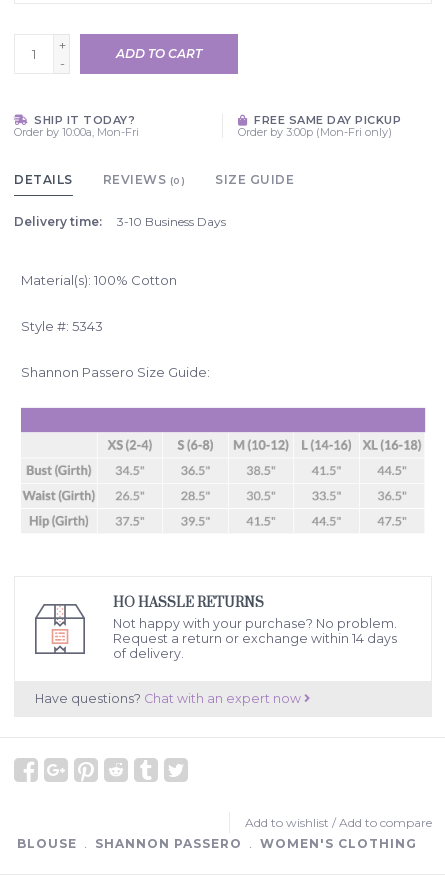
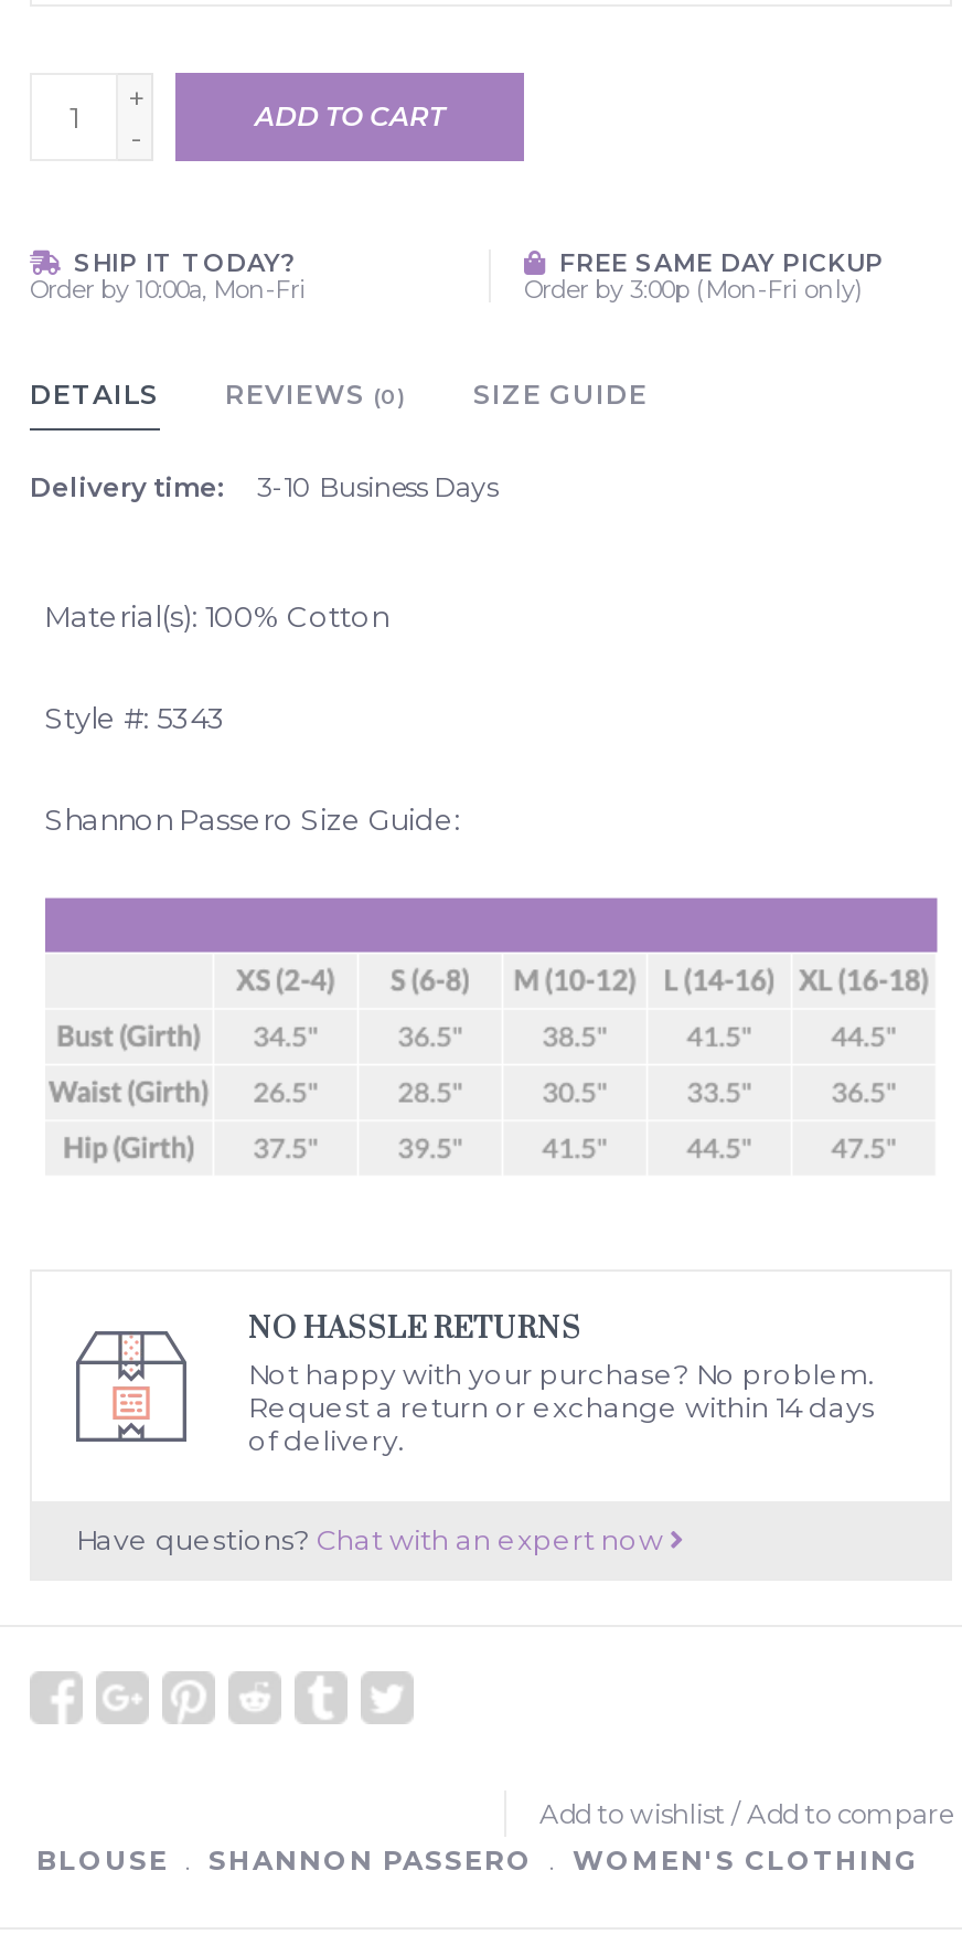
[113,595,264,612] HO HASSLE RETURNS -> [248,1311,581,1349] NO HASSLE RETURNS

